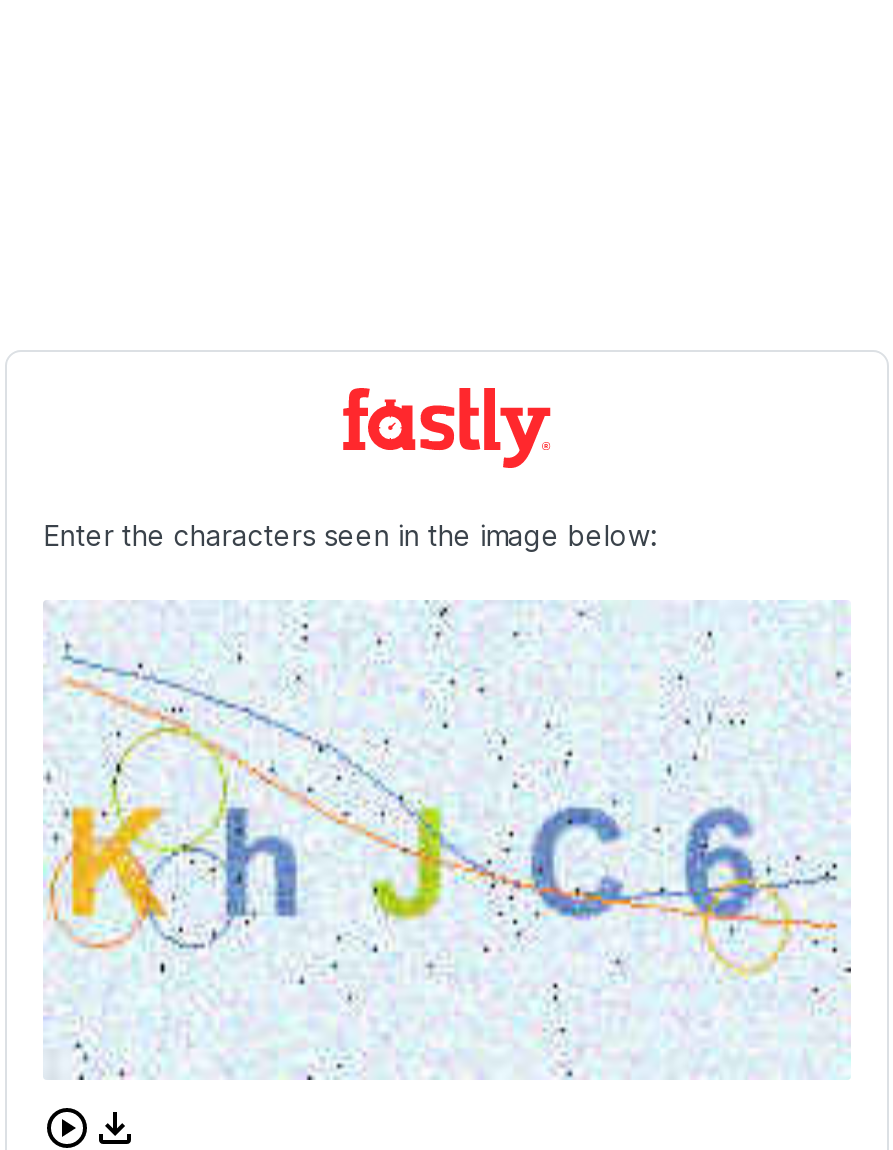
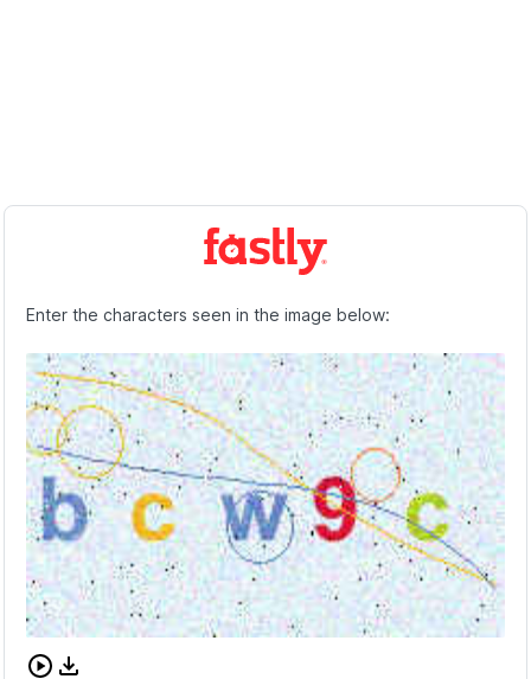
[43,600,853,1082] [image] -> [25,352,504,639] [image]

